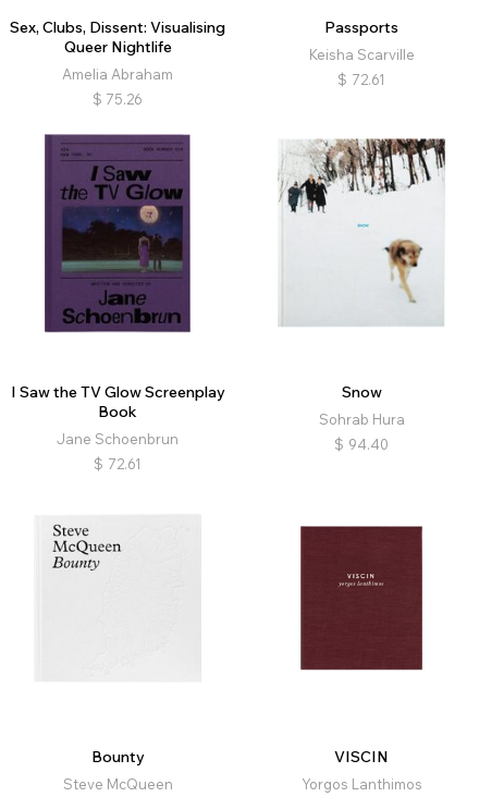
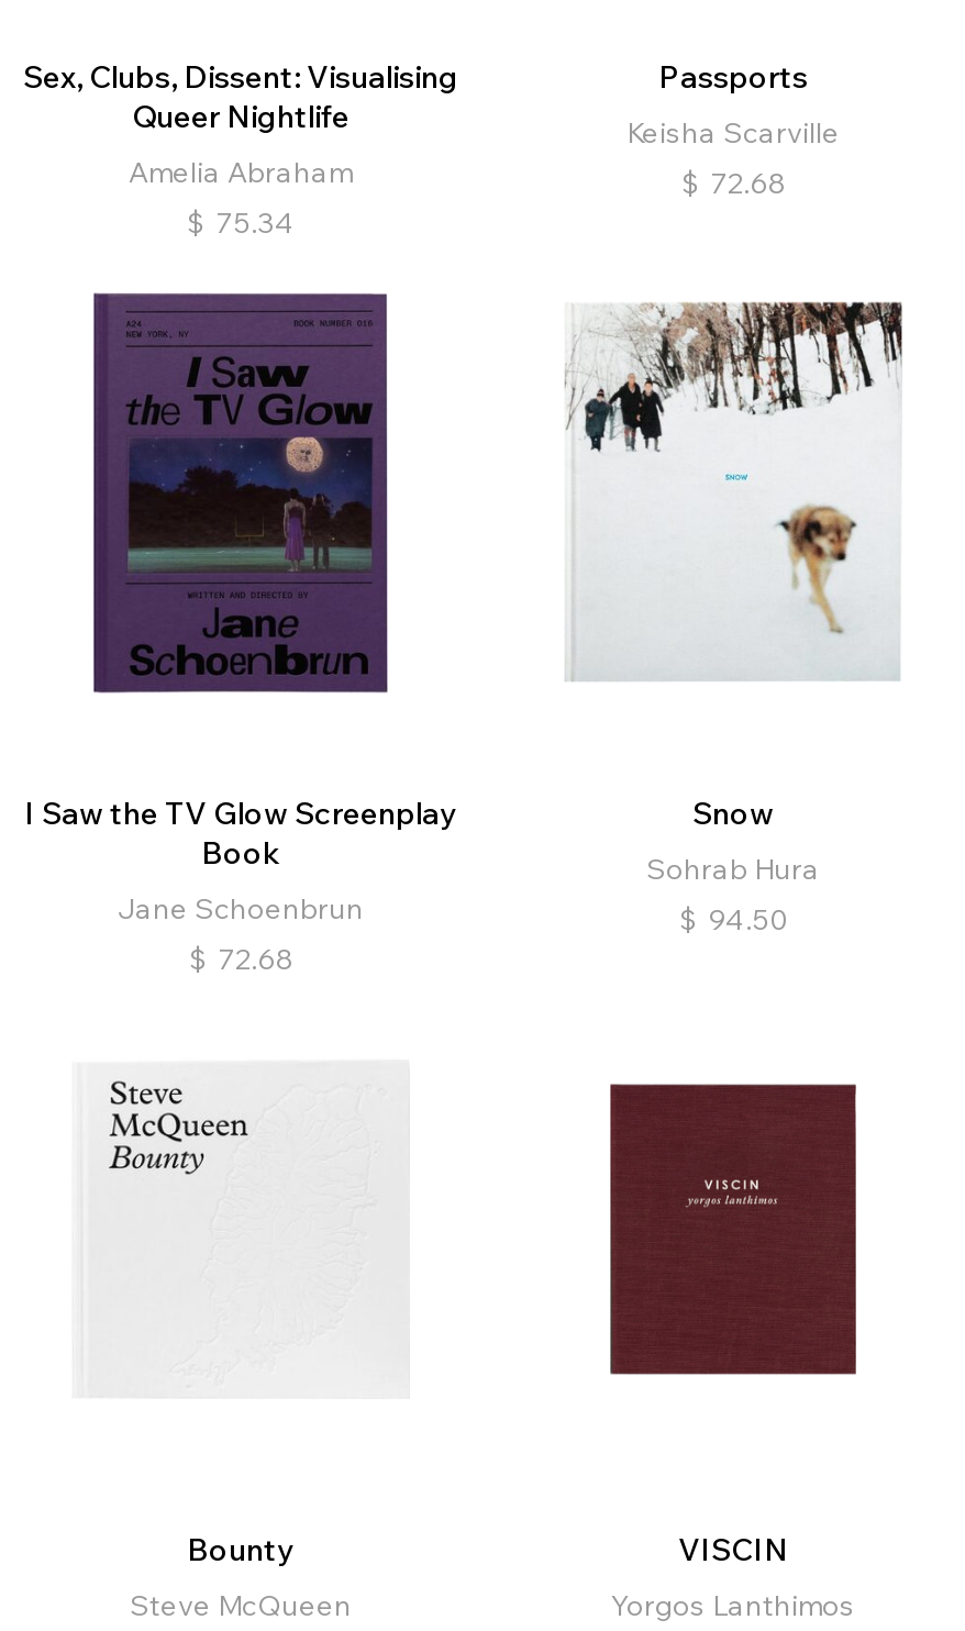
[337,71,385,88] $ 72.61 -> [681,165,785,200] $ 72.68
[92,90,143,108] $ 75.26 -> [187,205,294,240] $ 75.34
[334,436,389,453] $ 94.40 -> [679,901,787,937] $ 94.50
[94,455,141,473] $ 72.61 -> [189,941,292,976] $ 72.68

